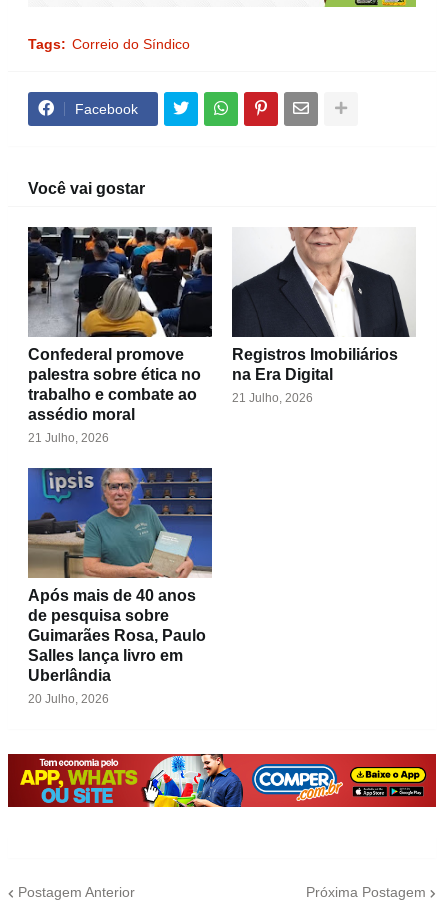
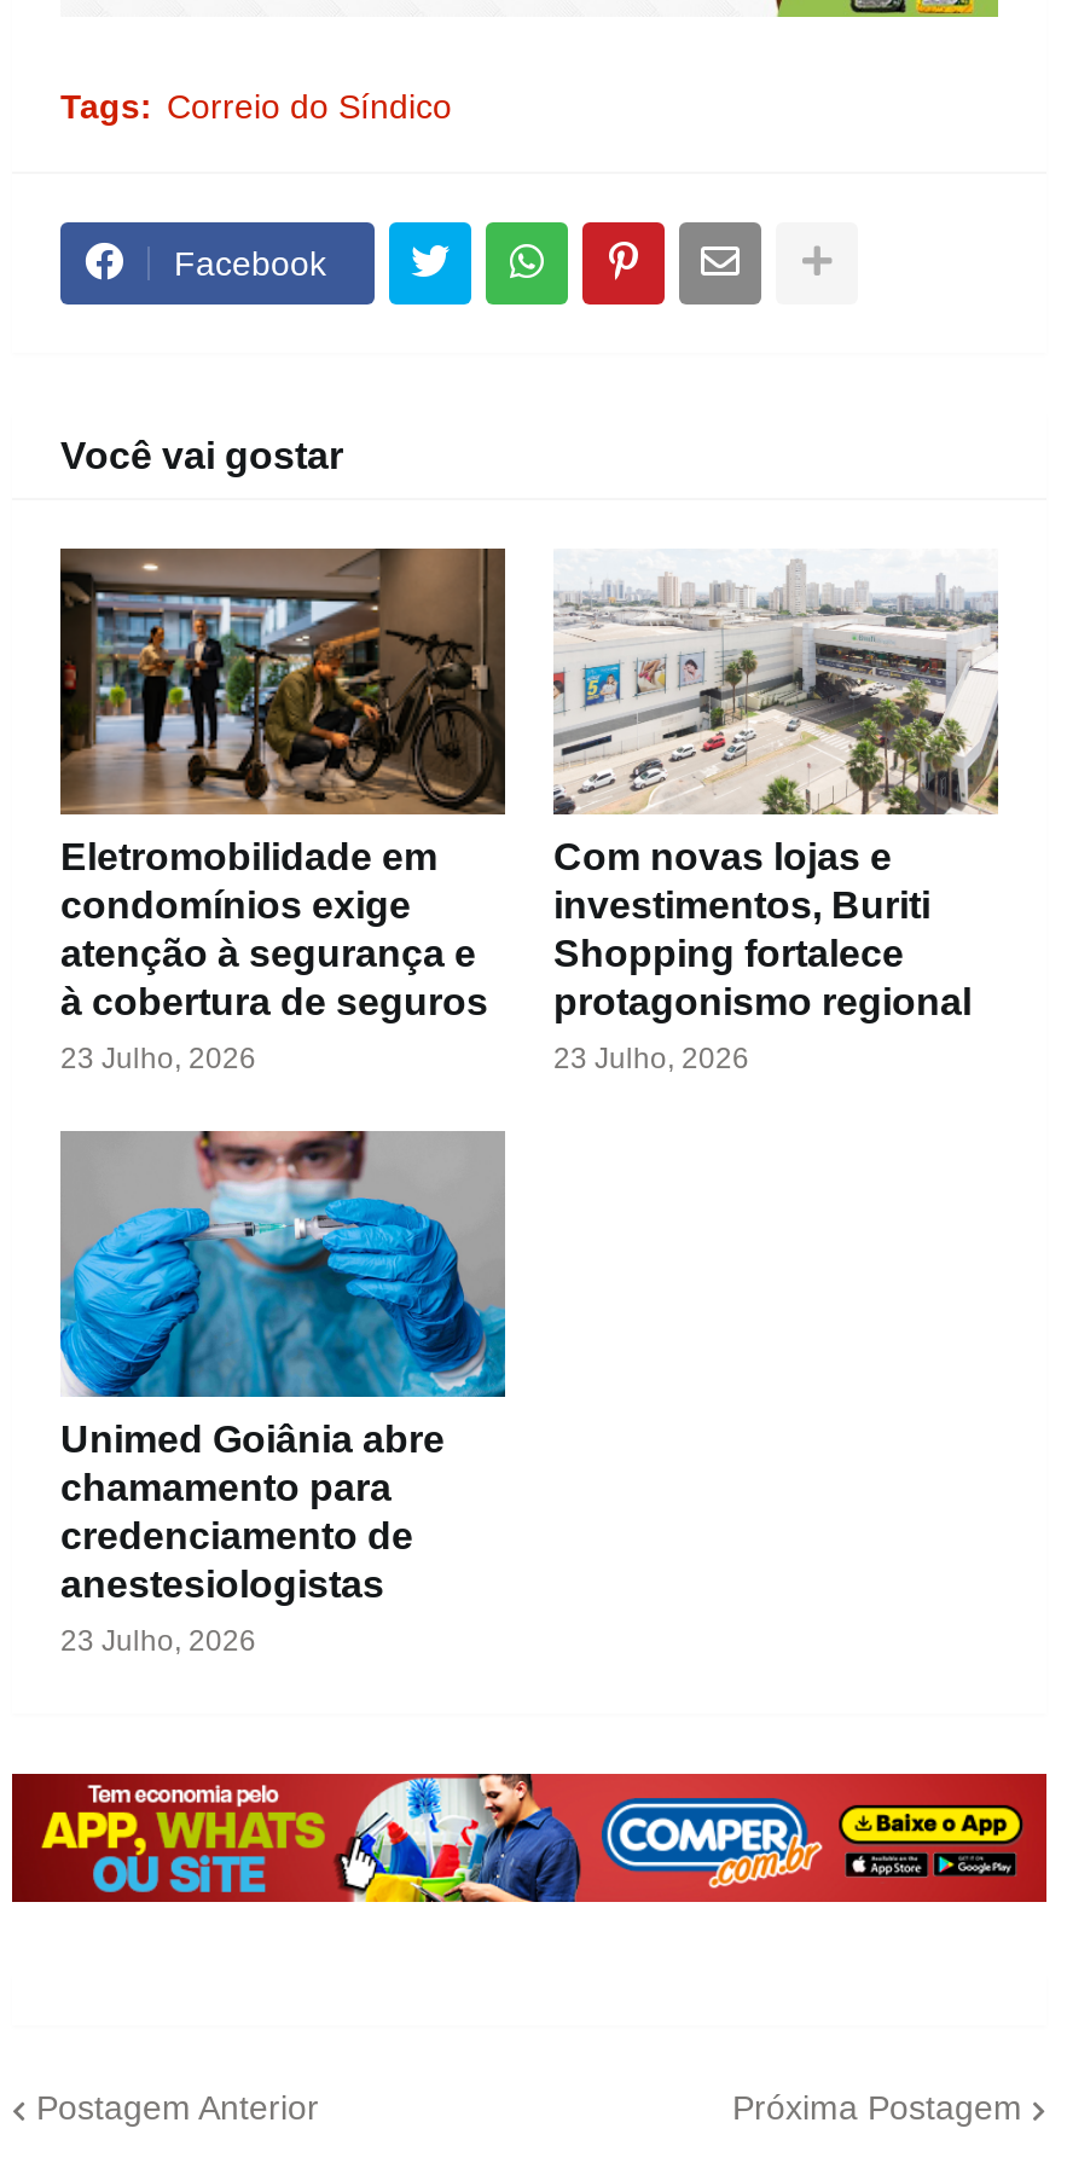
[27,226,212,423] [image] | Confederal promove | palestra sobre ética no | trabalho e combate ao | assédio moral -> [60,546,505,1022] [image] | Eletromobilidade em | condomínios exige | atenção à segurança e | à cobertura de seguros
[231,226,415,383] [image] | Registros Imobiliários | na Era Digital -> [551,549,1001,1022] [image] | Com novas lojas e | investimentos, Buriti | Shopping fortalece | protagonismo regional
[232,391,313,405] 21 Julho, 2026 -> [553,1041,749,1075] 23 Julho, 2026
[28,431,109,445] 21 Julho, 2026 -> [60,1041,256,1075] 23 Julho, 2026
[27,467,213,684] [image] | Após mais de 40 anos | de pesquisa sobre | Guimarães Rosa, Paulo | Salles lança livro em | Uberlândia -> [58,1129,508,1604] [image] | Unimed Goiânia abre | chamamento para | credenciamento de | anestesiologistas
[28,692,109,706] 20 Julho, 2026 -> [60,1623,256,1657] 23 Julho, 2026

